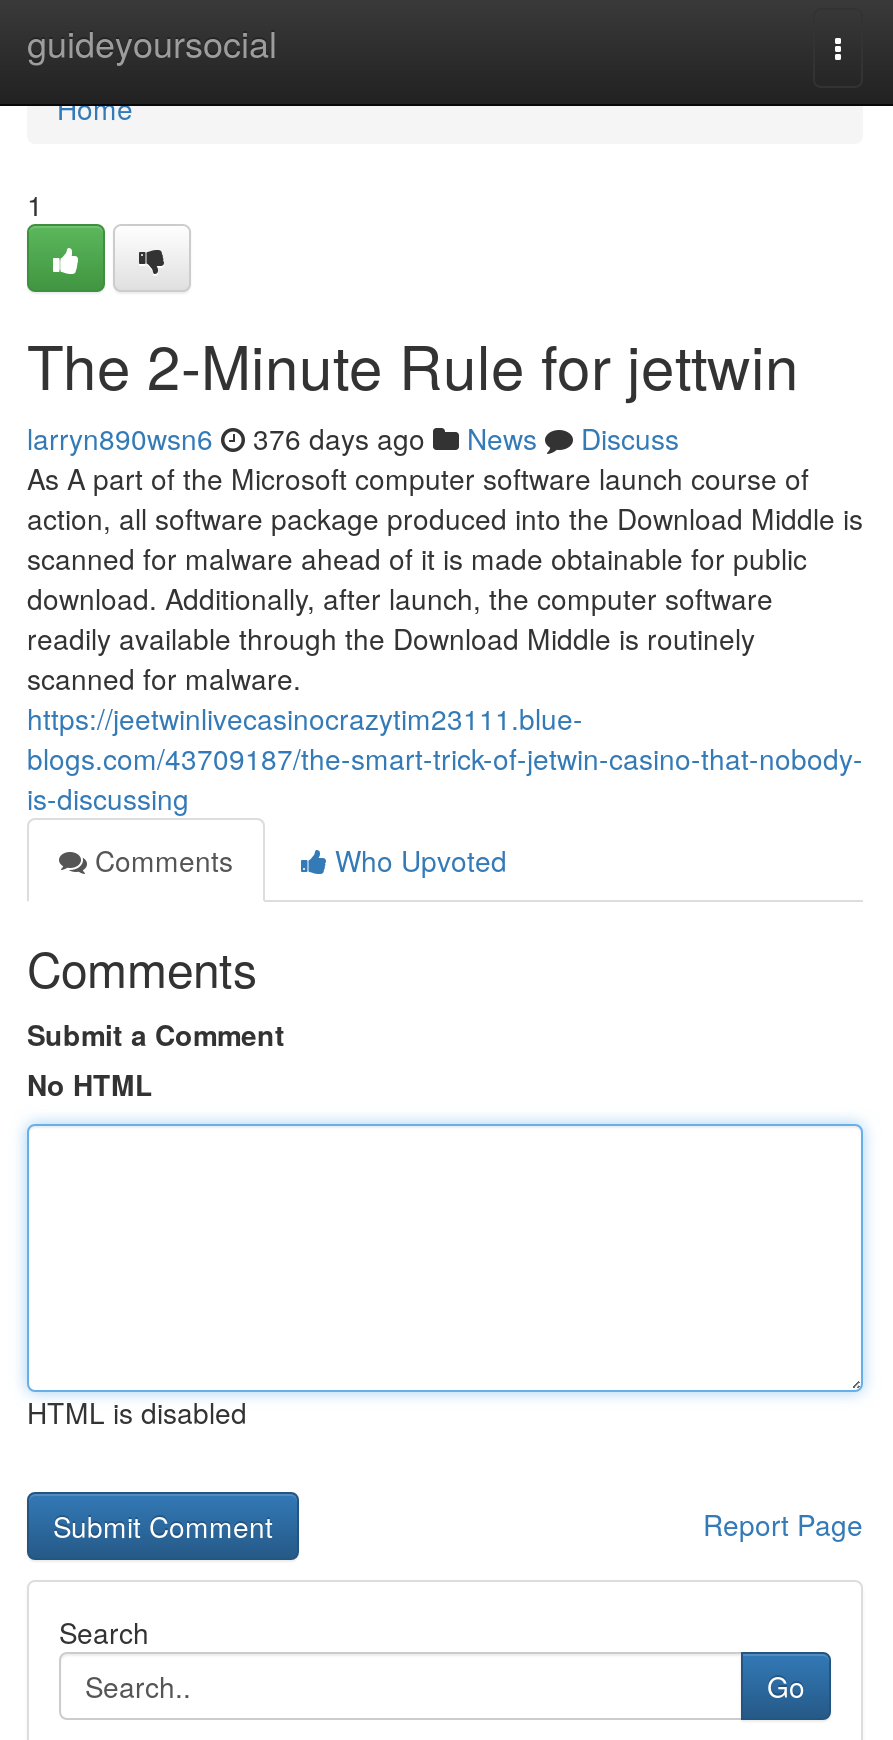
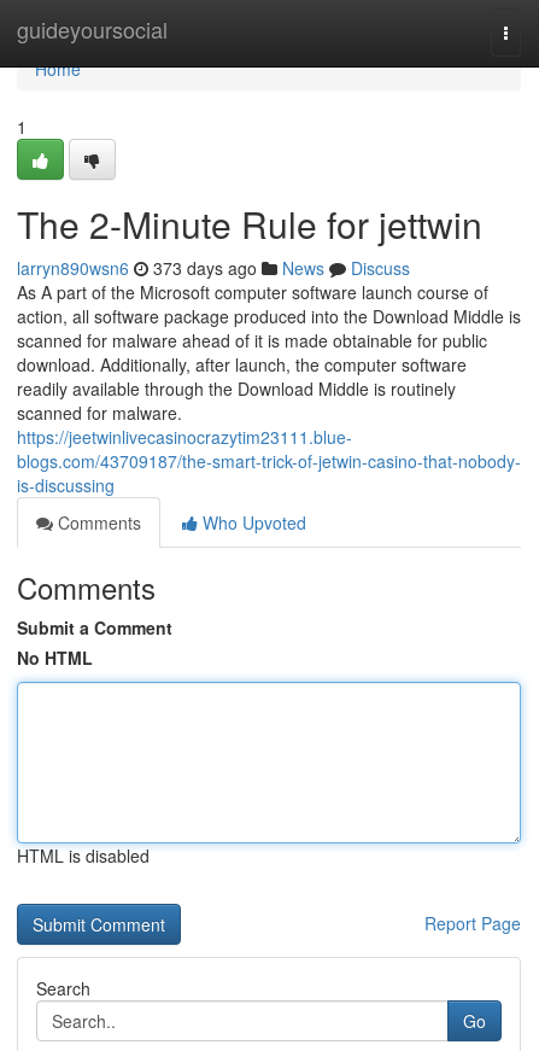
[27,418,679,458] larryn890wsn6 376 days ago News Discuss -> [17,256,410,280] larryn890wsn6 373 days ago News Discuss

